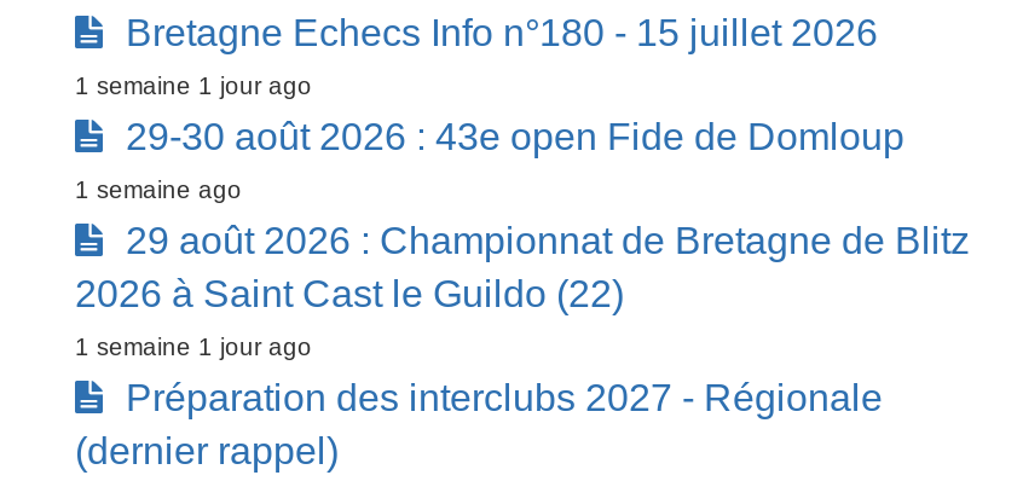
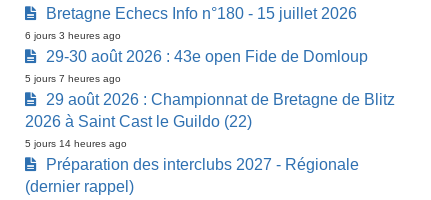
[75,71,312,98] 1 semaine 1 jour ago -> [25,29,121,40] 6 jours 3 heures ago
[75,175,242,202] 1 semaine ago -> [25,72,121,83] 5 jours 7 heures ago
[75,332,312,359] 1 semaine 1 jour ago -> [25,137,127,148] 5 jours 14 heures ago

